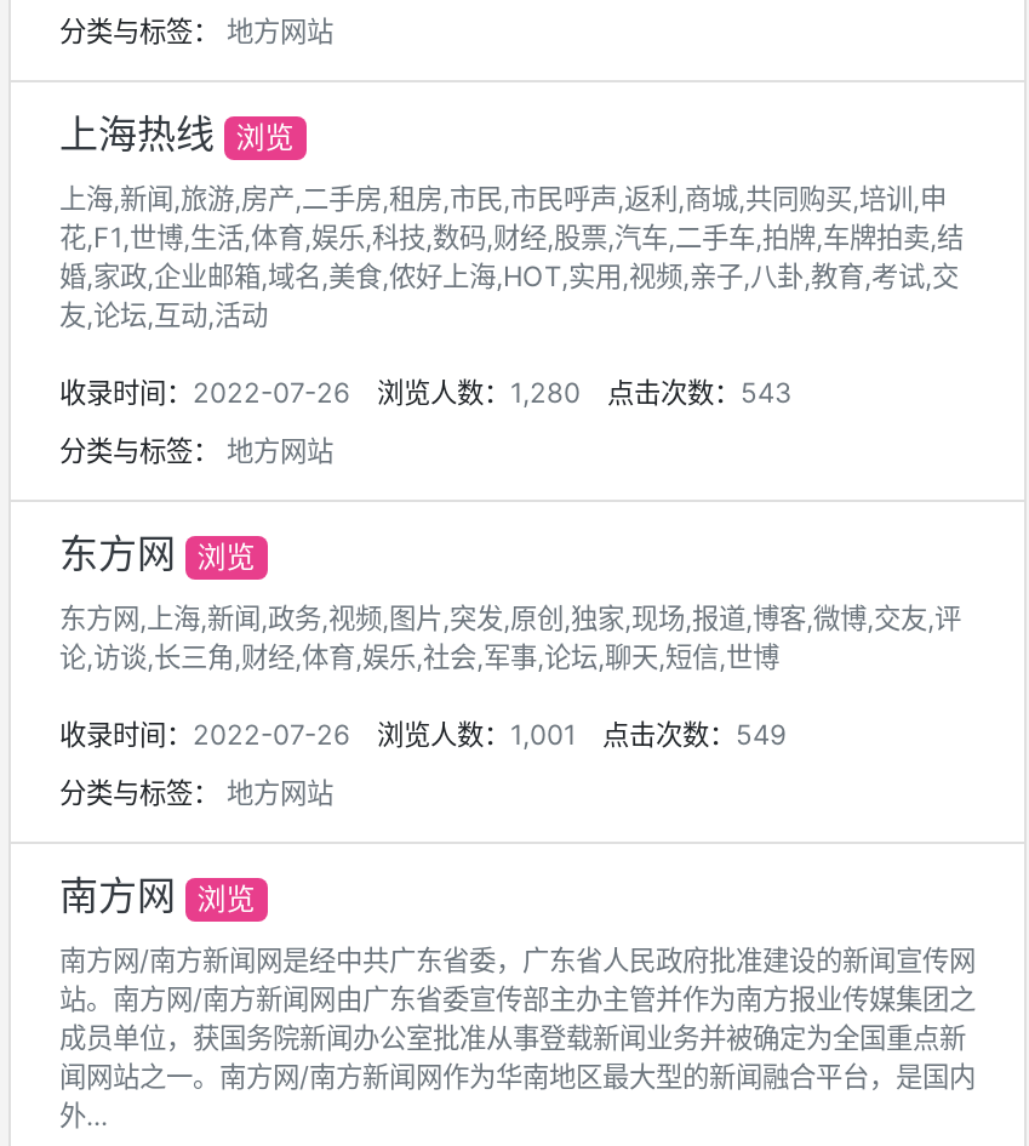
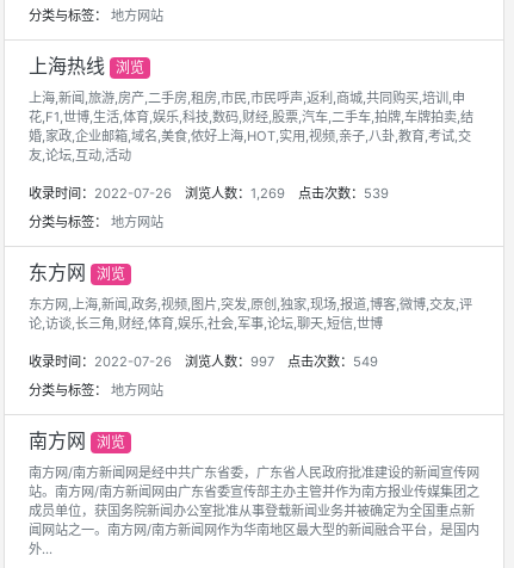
[377,376,581,410] 浏览人数：1,280 -> [185,185,285,202] 浏览人数：1,269
[607,376,791,410] 点击次数：543 -> [298,185,389,202] 点击次数：539
[59,718,787,752] 收录时间：2022-07-26 浏览人数：1,001 点击次数：549 -> [29,353,378,370] 收录时间：2022-07-26 浏览人数：997 点击次数：549

